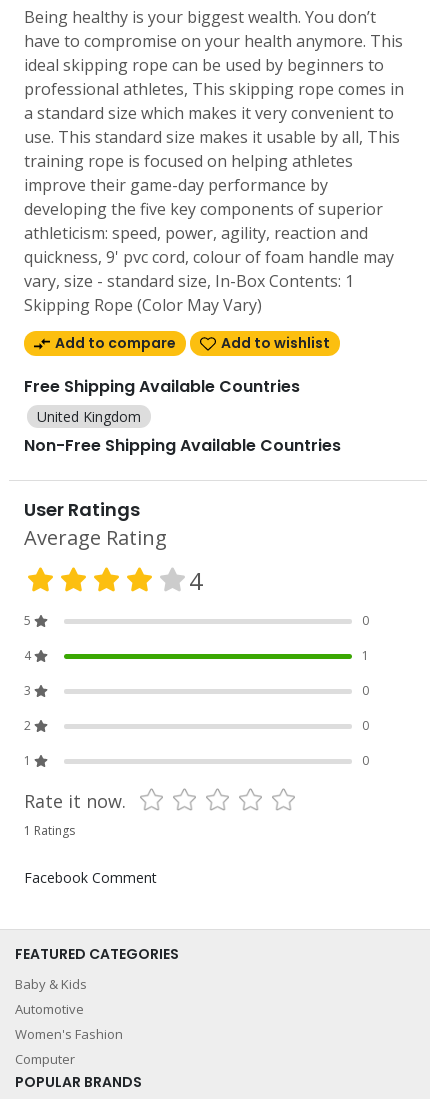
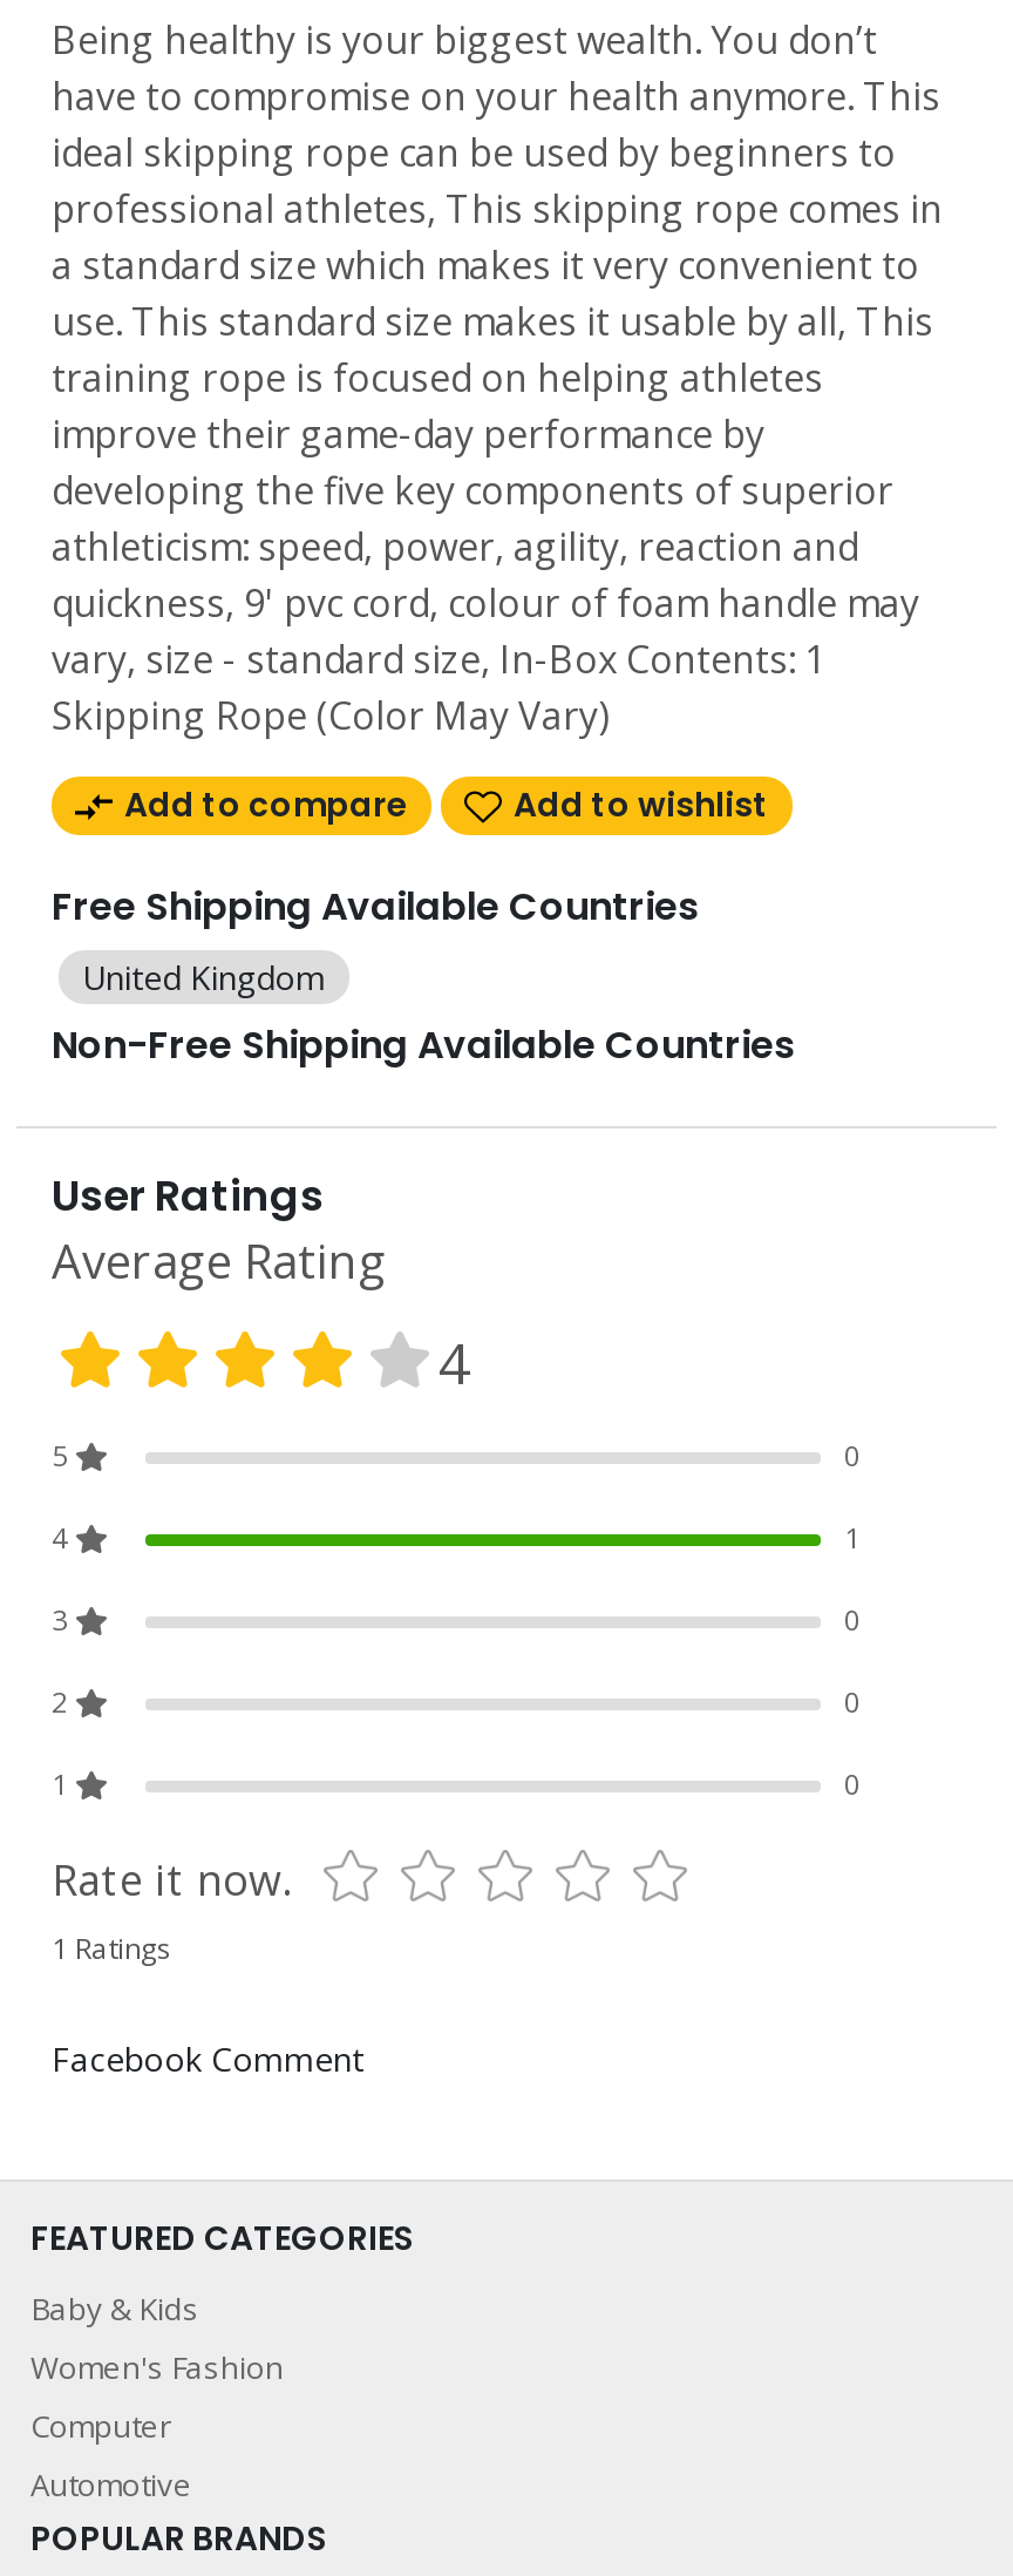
moved [15,1000,84,1018] -> [30,2463,192,2506]: Automotive
moved [15,1025,123,1068] -> [30,2346,284,2447]: Women's Fashion | Computer

